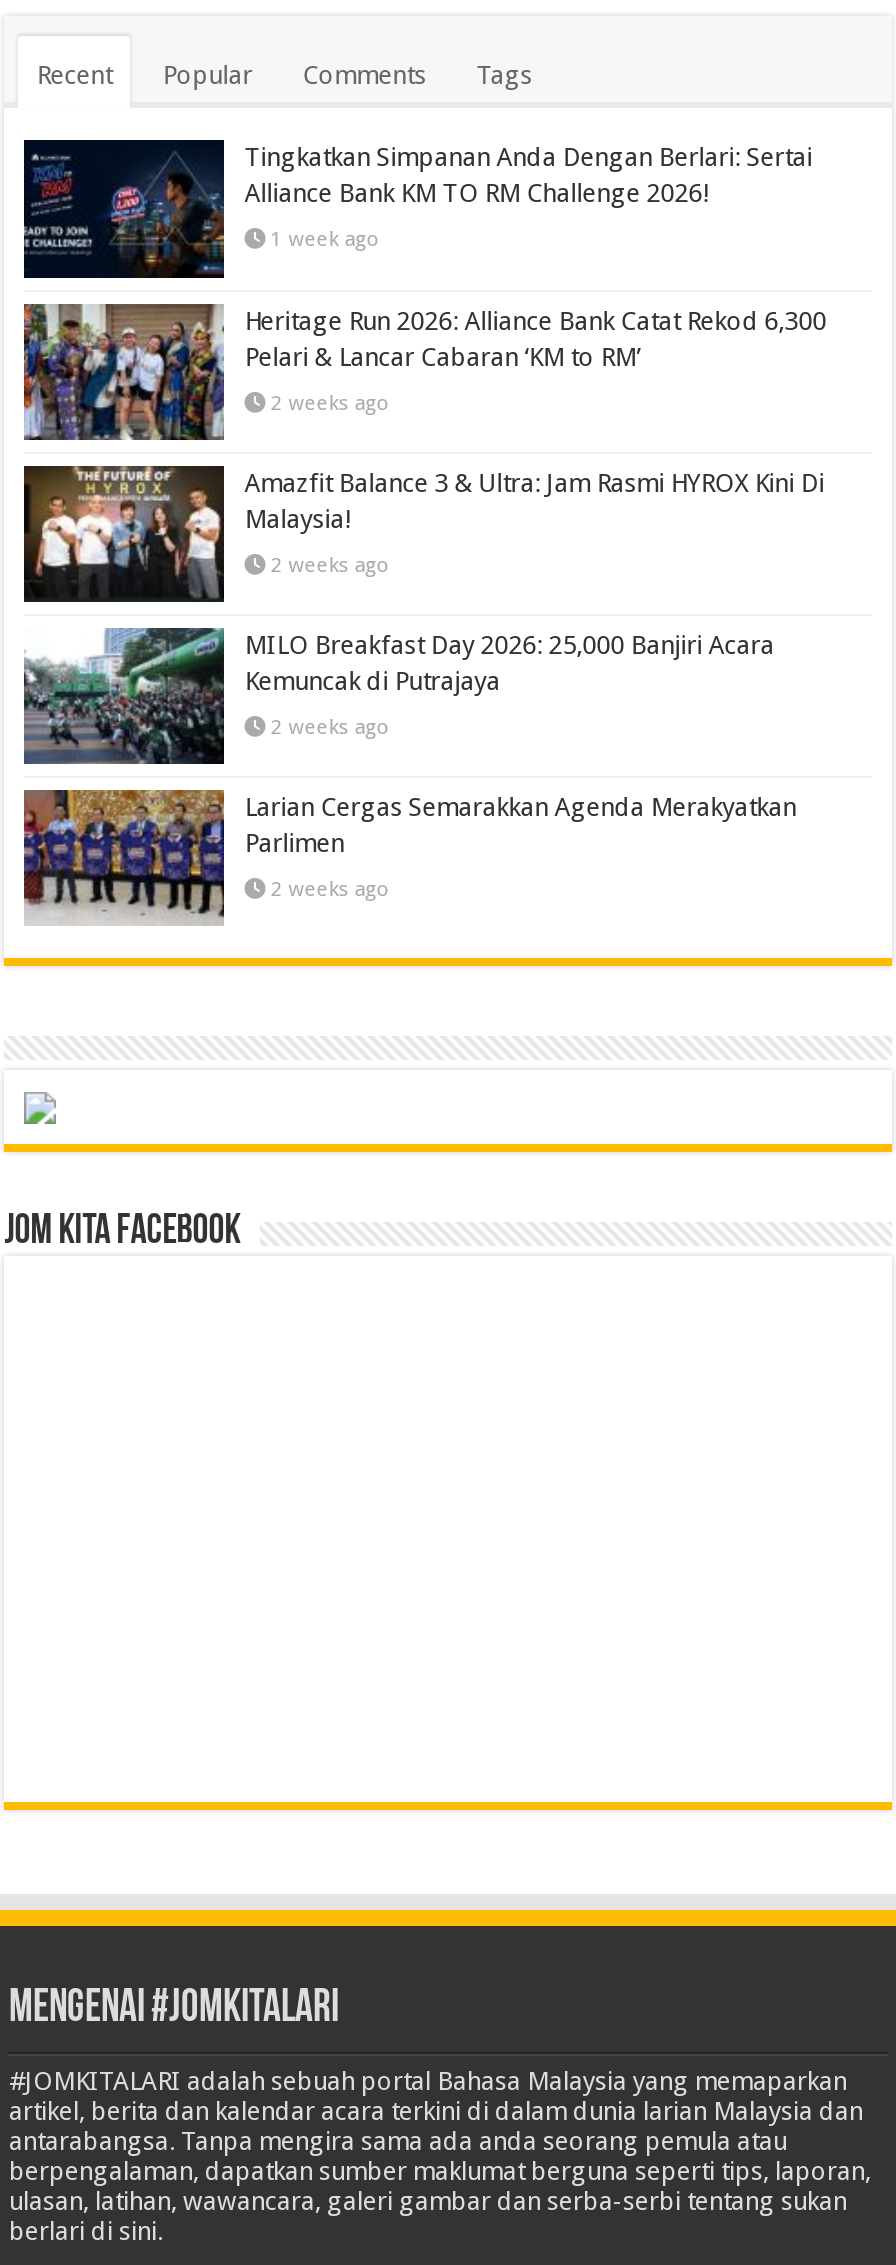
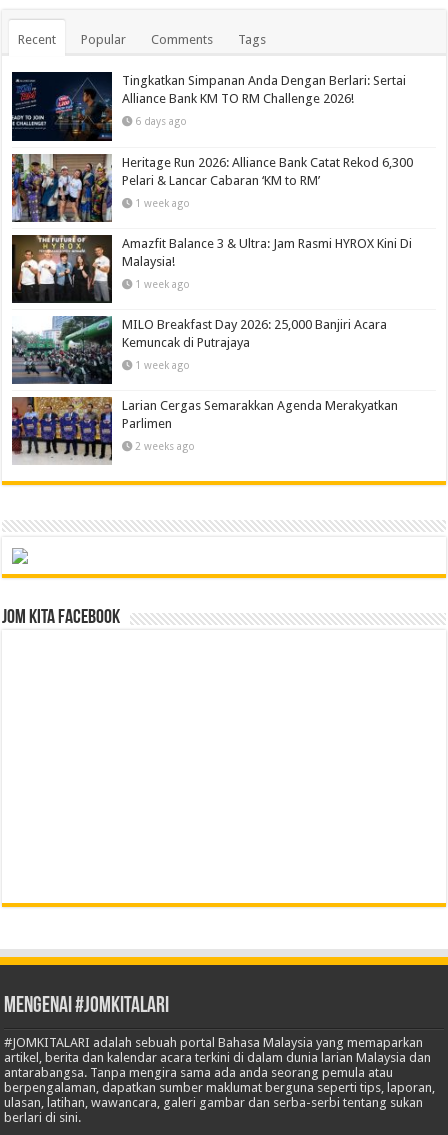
[270,227,380,251] 1 week ago -> [135,115,187,127] 6 days ago
[270,389,390,413] 2 weeks ago -> [135,196,190,208] 1 week ago
[270,551,390,575] 2 weeks ago -> [135,278,190,290] 1 week ago
[270,714,390,738] 2 weeks ago -> [135,359,190,371] 1 week ago

